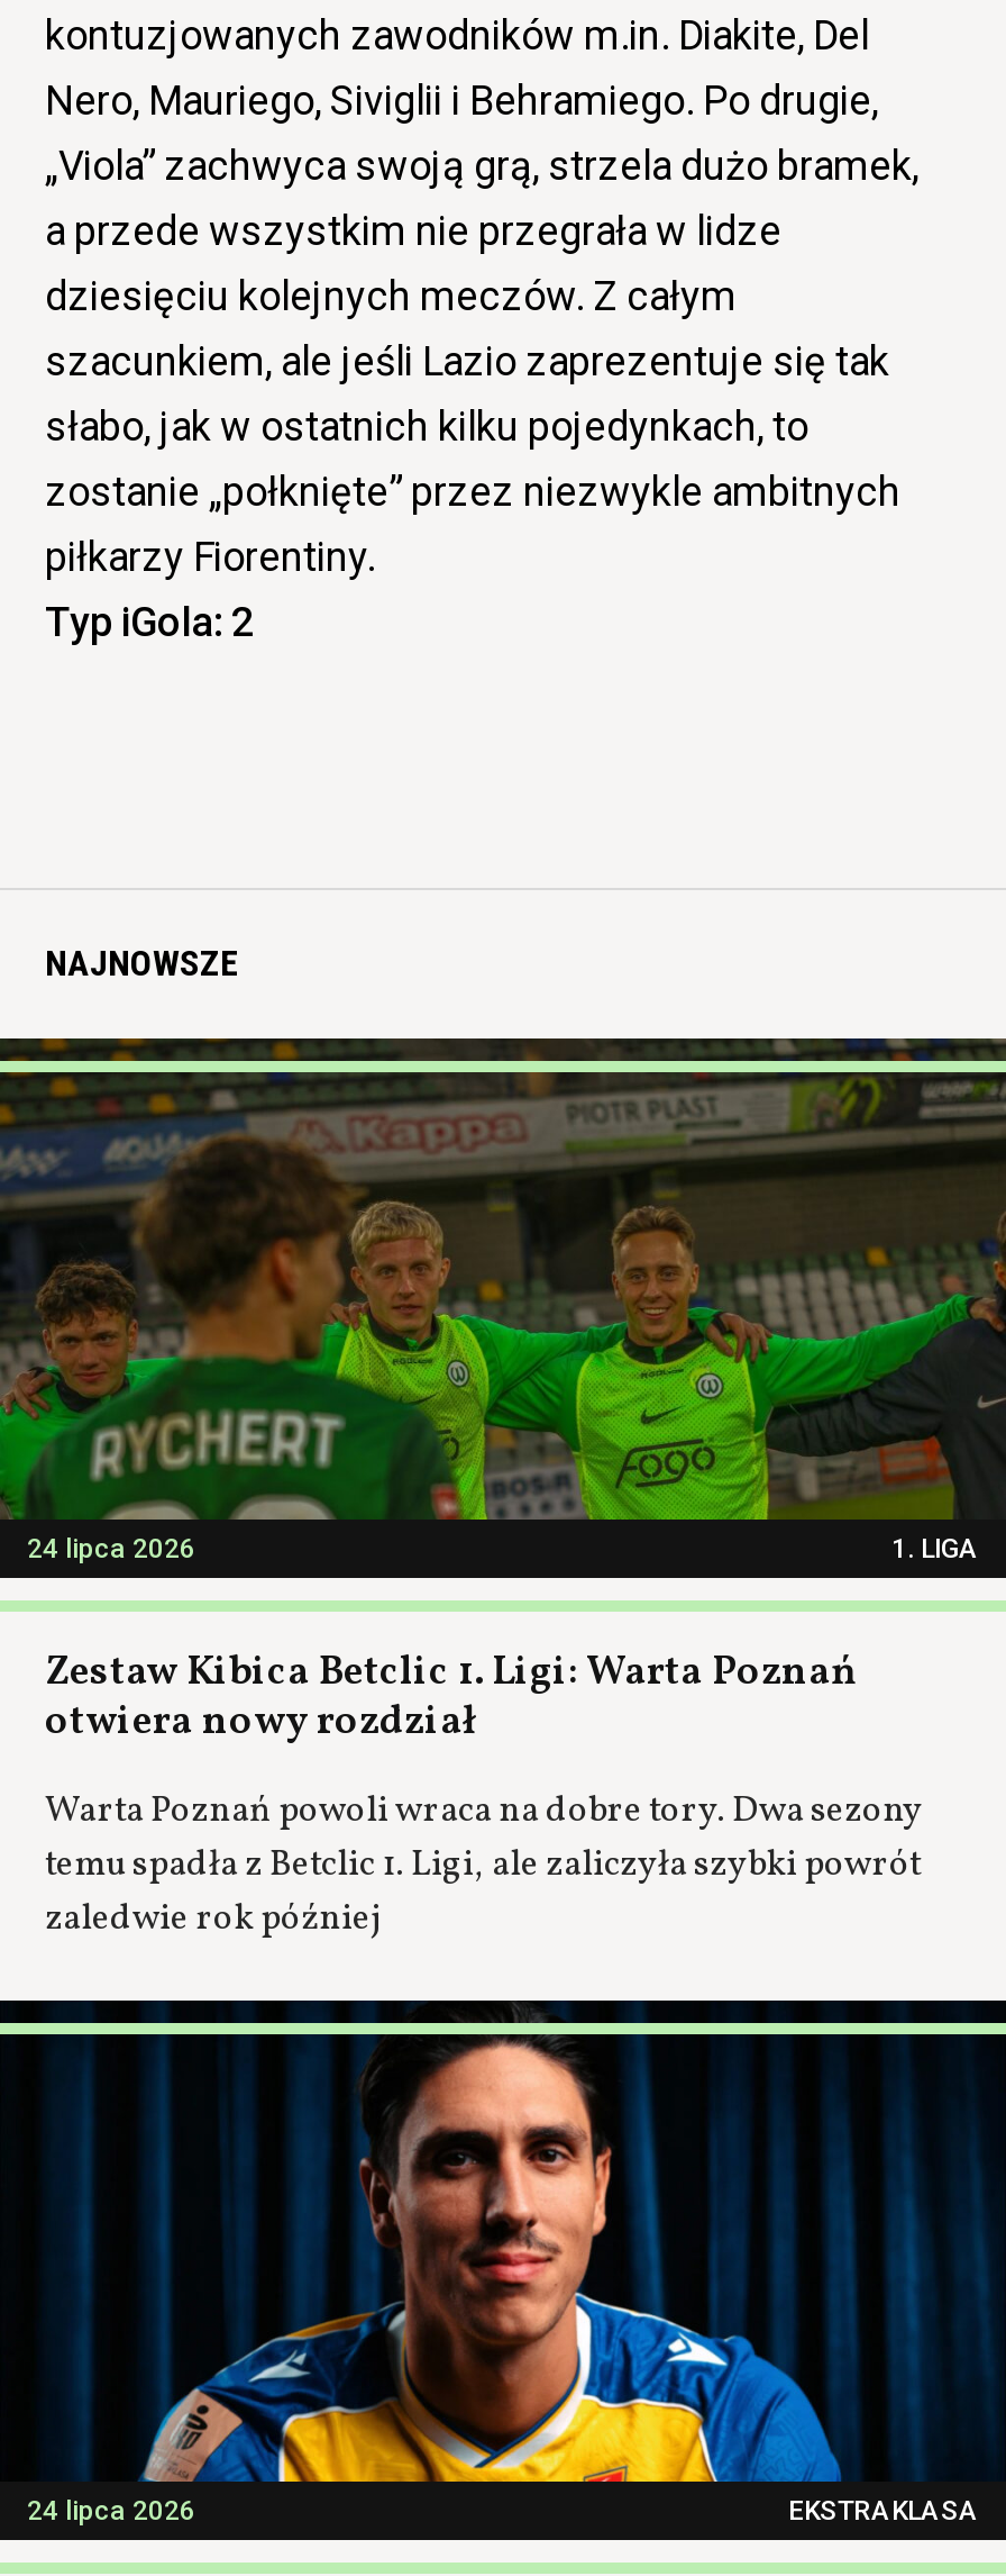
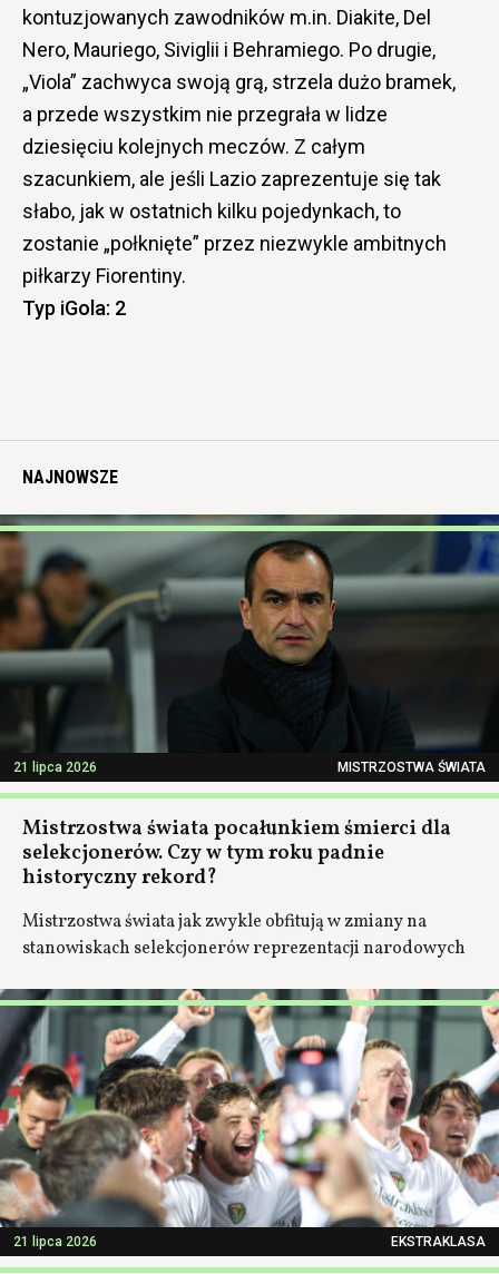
[7,1038,999,1564] [image] | 24 lipca 2026 | 1. LIGA -> [3,514,496,775] [image] | 21 lipca 2026 | MISTRZOSTWA ŚWIATA
[45,1645,856,1751] Zestaw Kibica Betclic 1. Ligi: Warta Poznań | otwiera nowy rozdział -> [22,815,451,892] Mistrzostwa świata pocałunkiem śmierci dla | selekcjonerów. Czy w tym roku padnie | historyczny rekord?
[45,1787,923,1944] Warta Poznań powoli wraca na dobre tory. Dwa sezony | temu spadła z Betclic 1. Ligi, ale zaliczyła szybki powrót | zaledwie rok później -> [22,910,466,961] Mistrzostwa świata jak zwykle obfitują w zmiany na | stanowiskach selekcjonerów reprezentacji narodowych
[7,1998,999,2527] [image] | 24 lipca 2026 -> [3,988,496,1249] [image] | 21 lipca 2026

